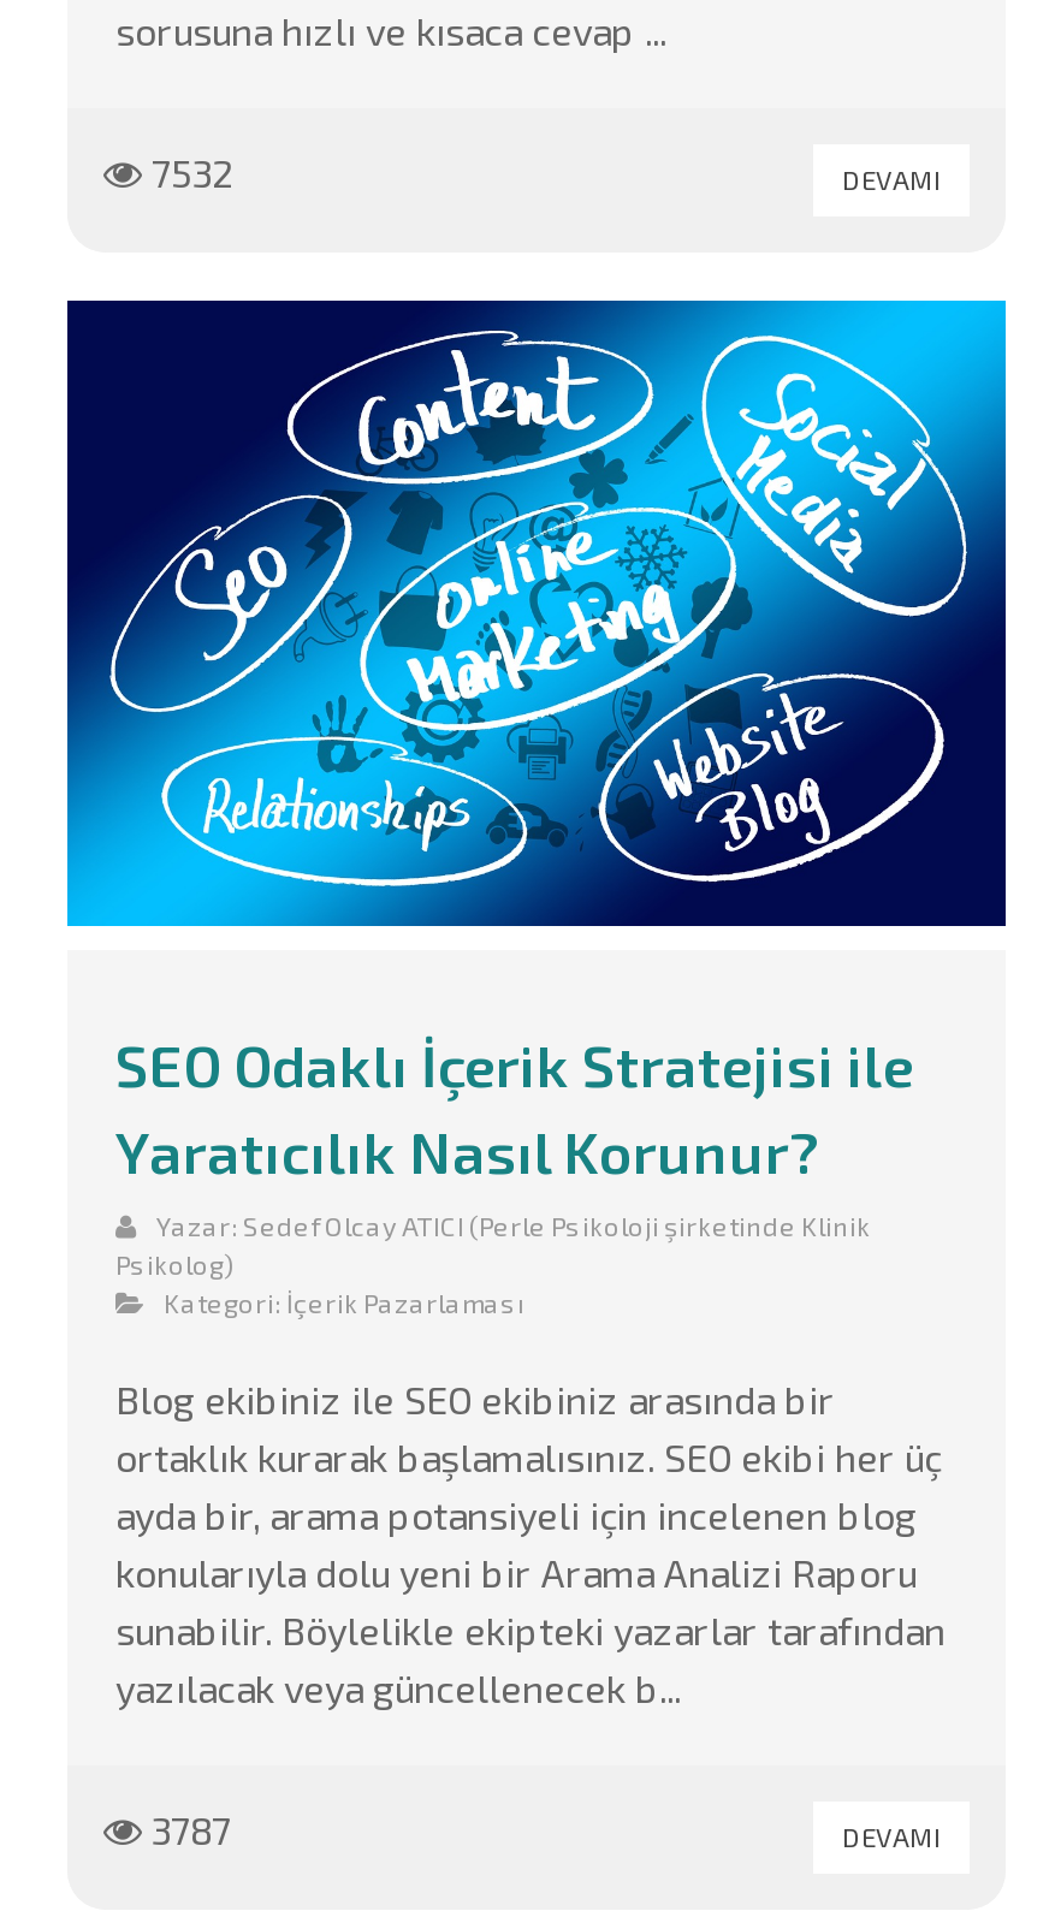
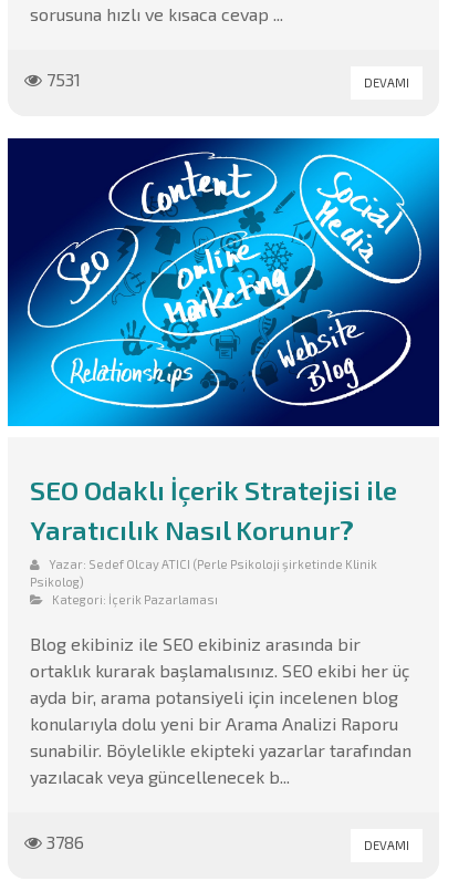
[142,149,233,195] 7532 -> [42,69,81,90] 7531
[142,1806,231,1852] 3787 -> [42,831,84,852] 3786

